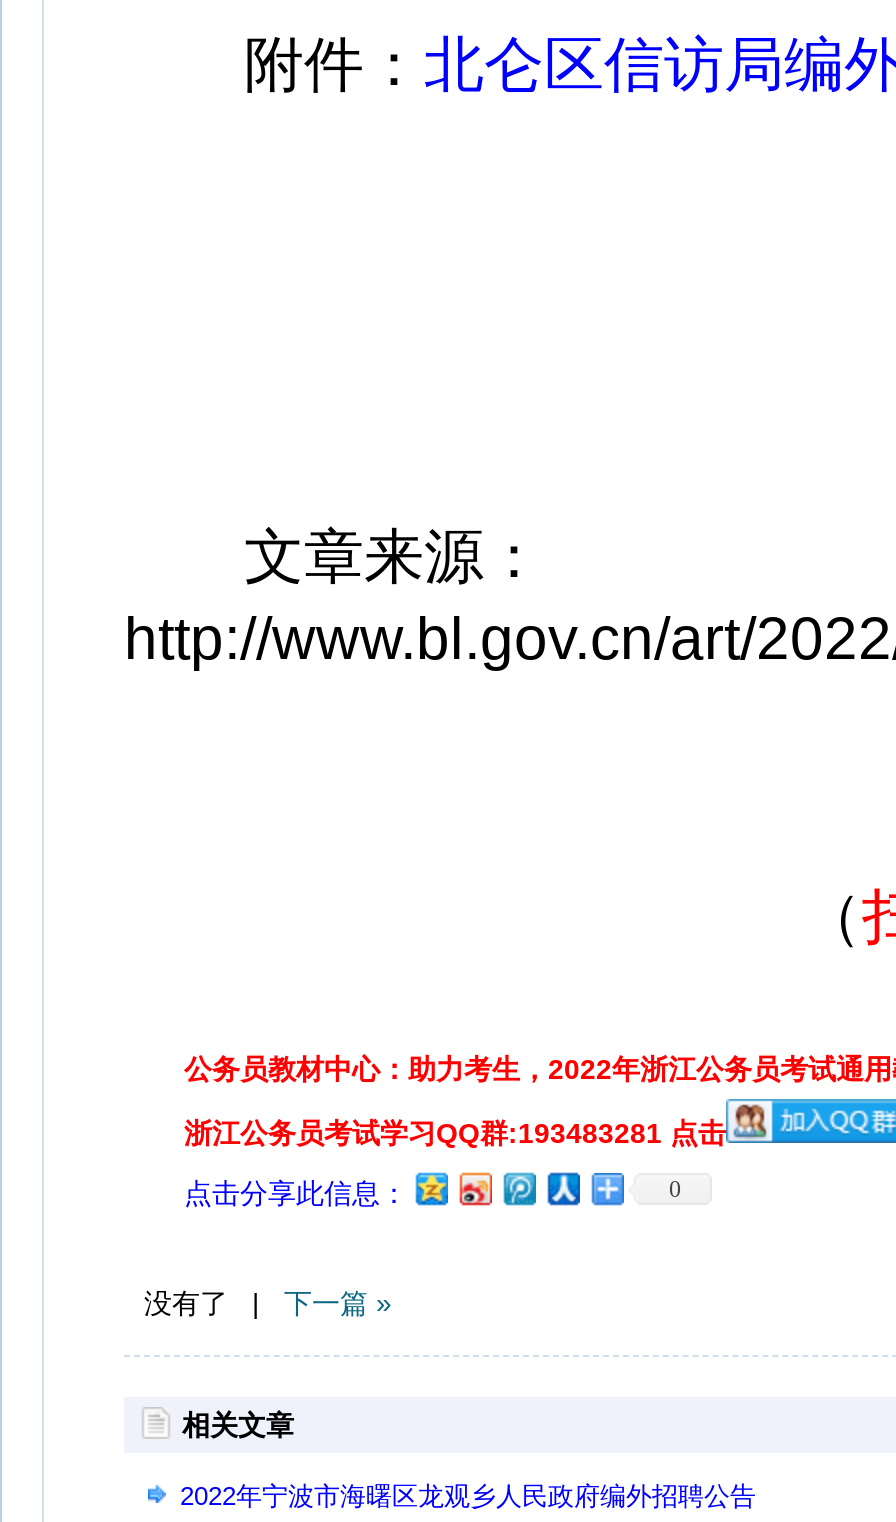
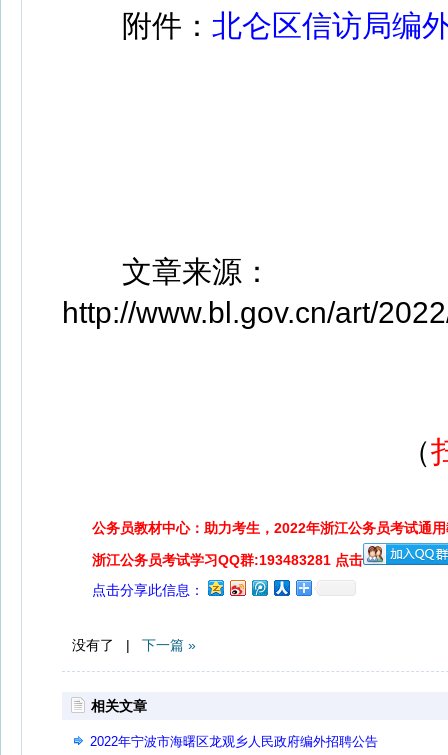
[669,1175,681,1203] 0 -> none

